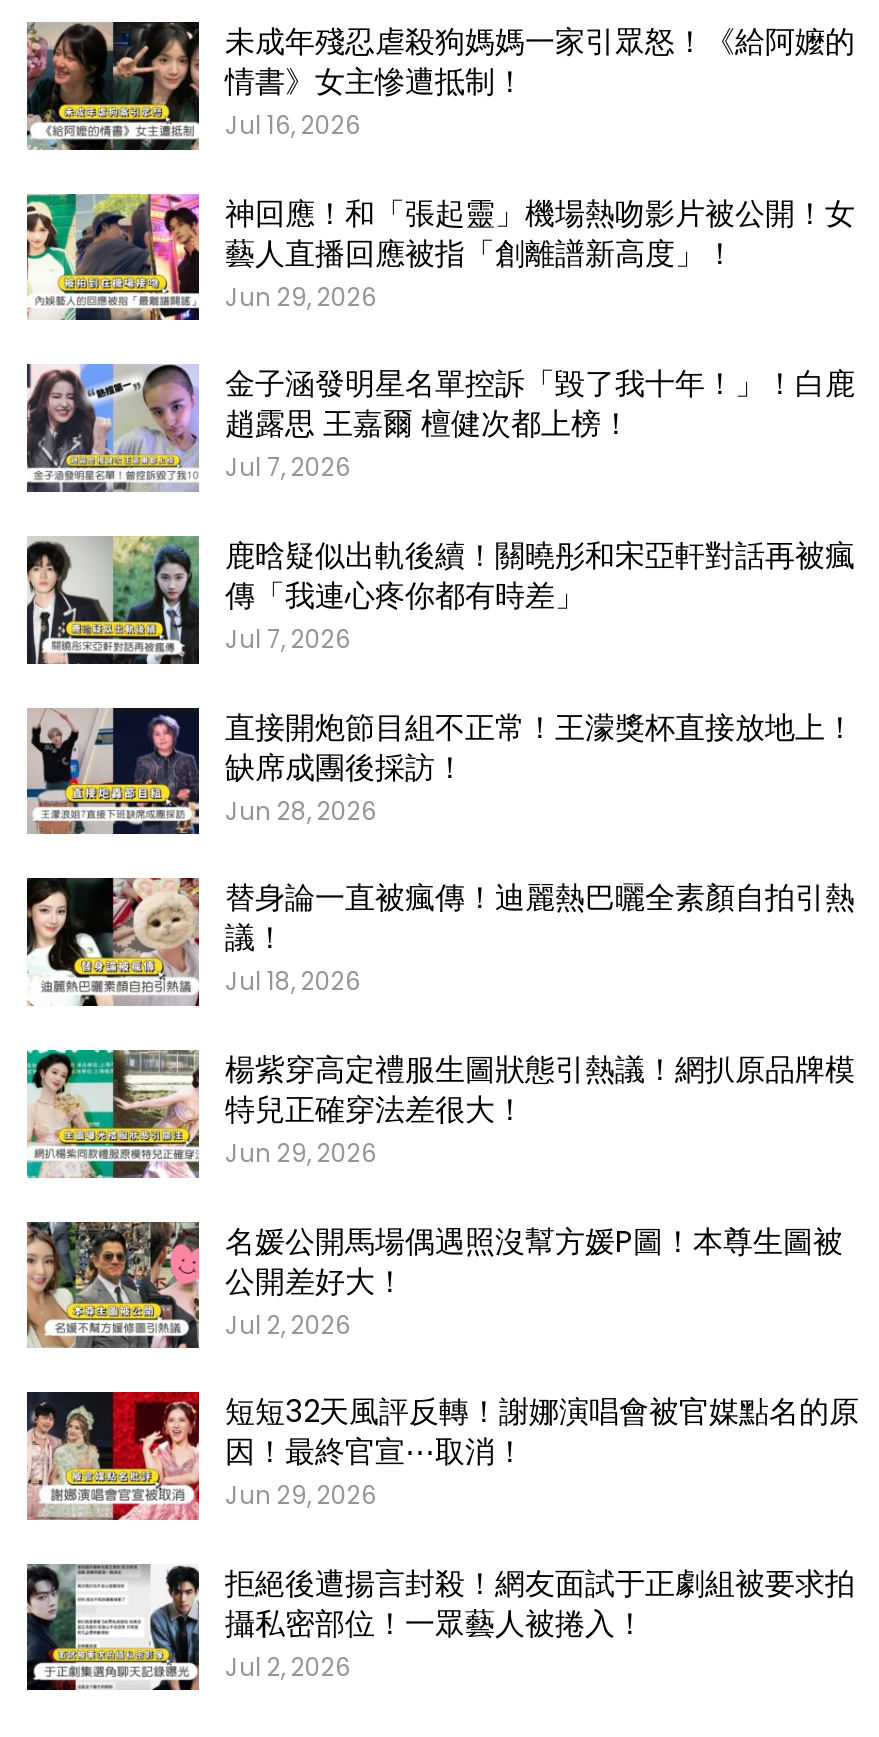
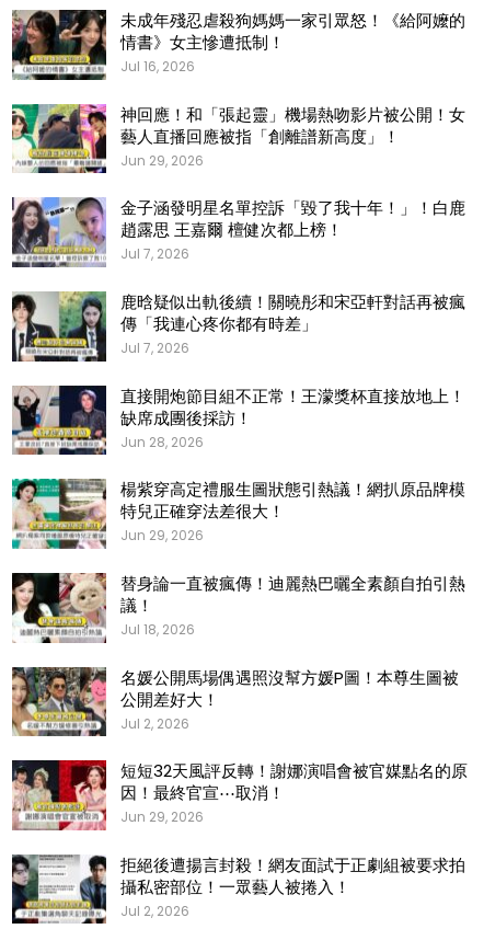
moved [25,876,855,1006] -> [11,572,465,643]: [image] | 替身論一直被瘋傳！迪麗熱巴曬全素顏自拍引熱 | 議！ | Jul 18, 2026
moved [25,1046,855,1182] -> [11,477,465,551]: [image] | 楊紫穿高定禮服生圖狀態引熱議！網扒原品牌模 | 特兒正確穿法差很大！ | Jun 29, 2026

